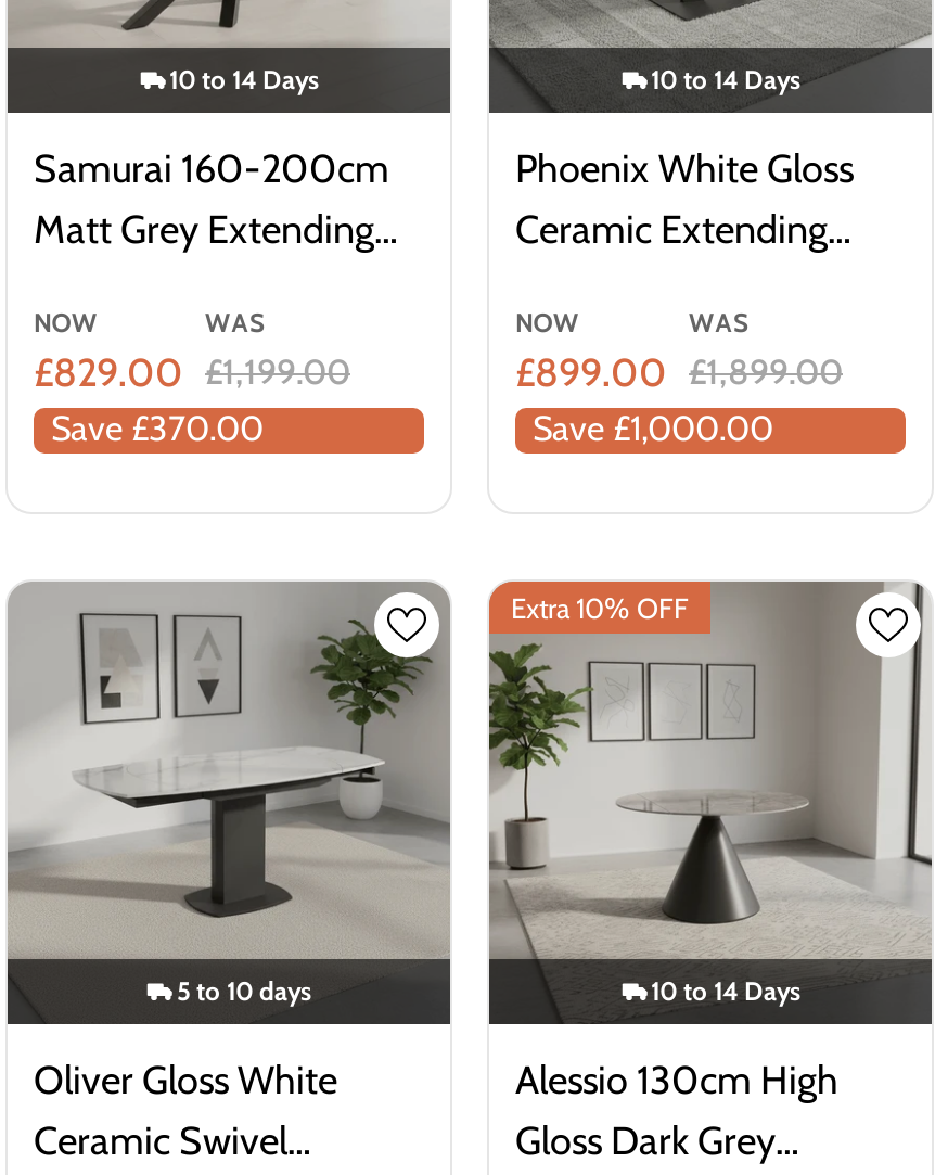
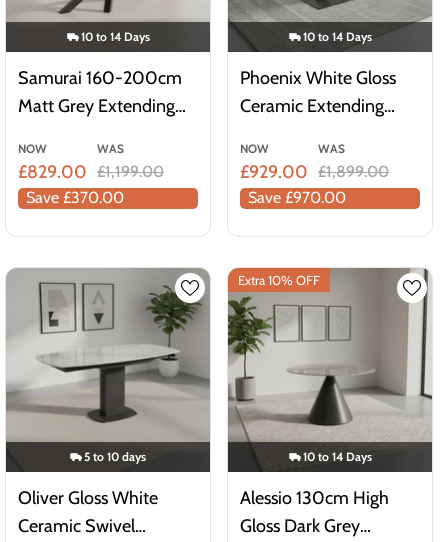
[515,349,843,397] £899.00 £1,899.00 -> [240,161,389,183] £929.00 £1,899.00
[533,408,773,449] Save £1,000.00 -> [248,188,346,207] Save £970.00

